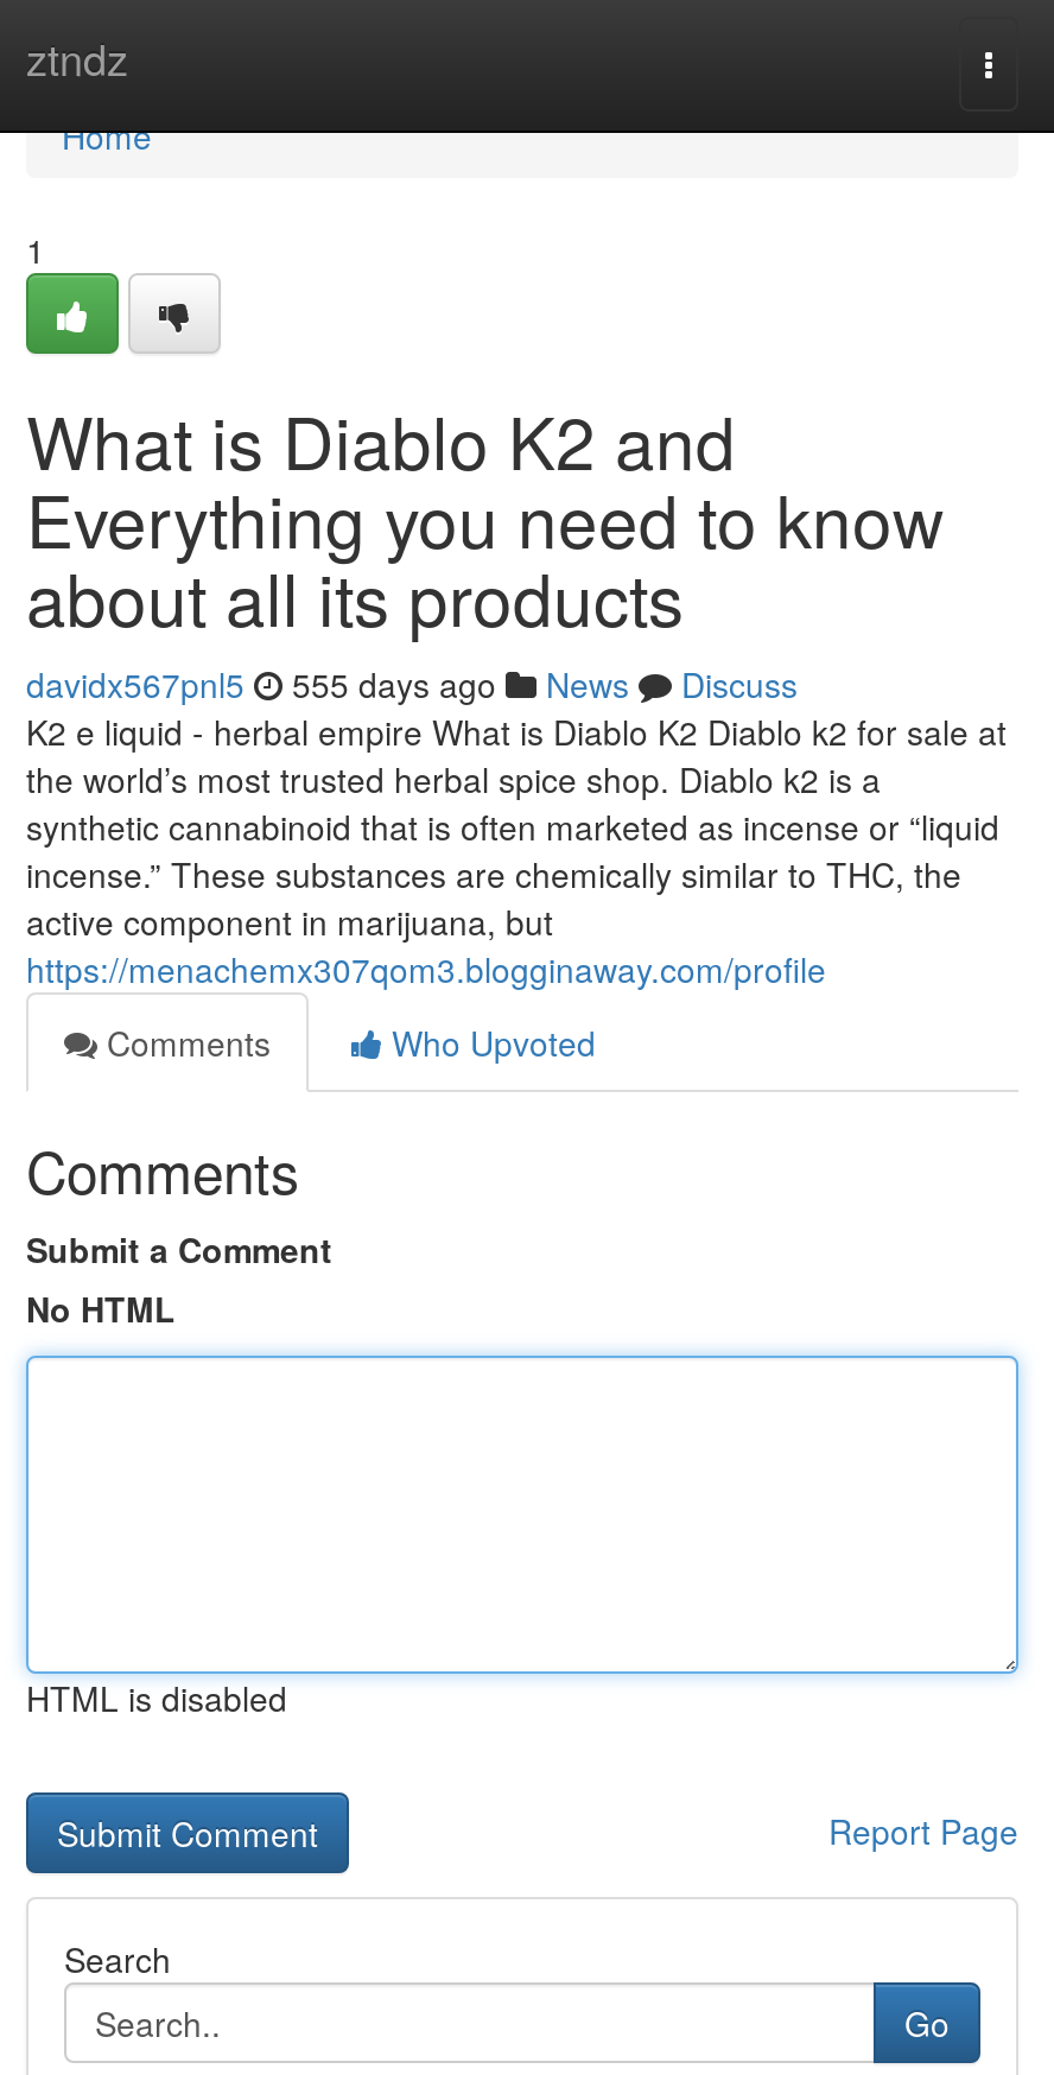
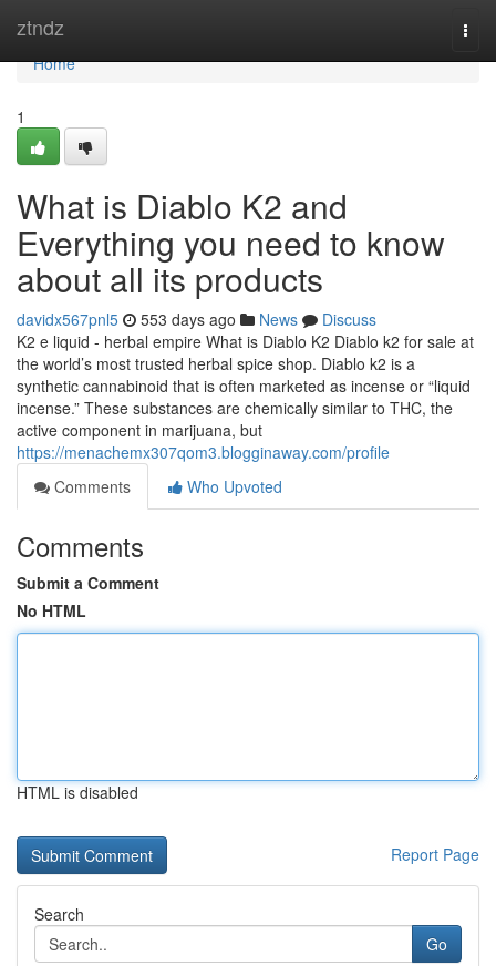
[26,660,798,707] davidx567pnl5 555 days ago News Discuss -> [17,308,376,330] davidx567pnl5 553 days ago News Discuss

